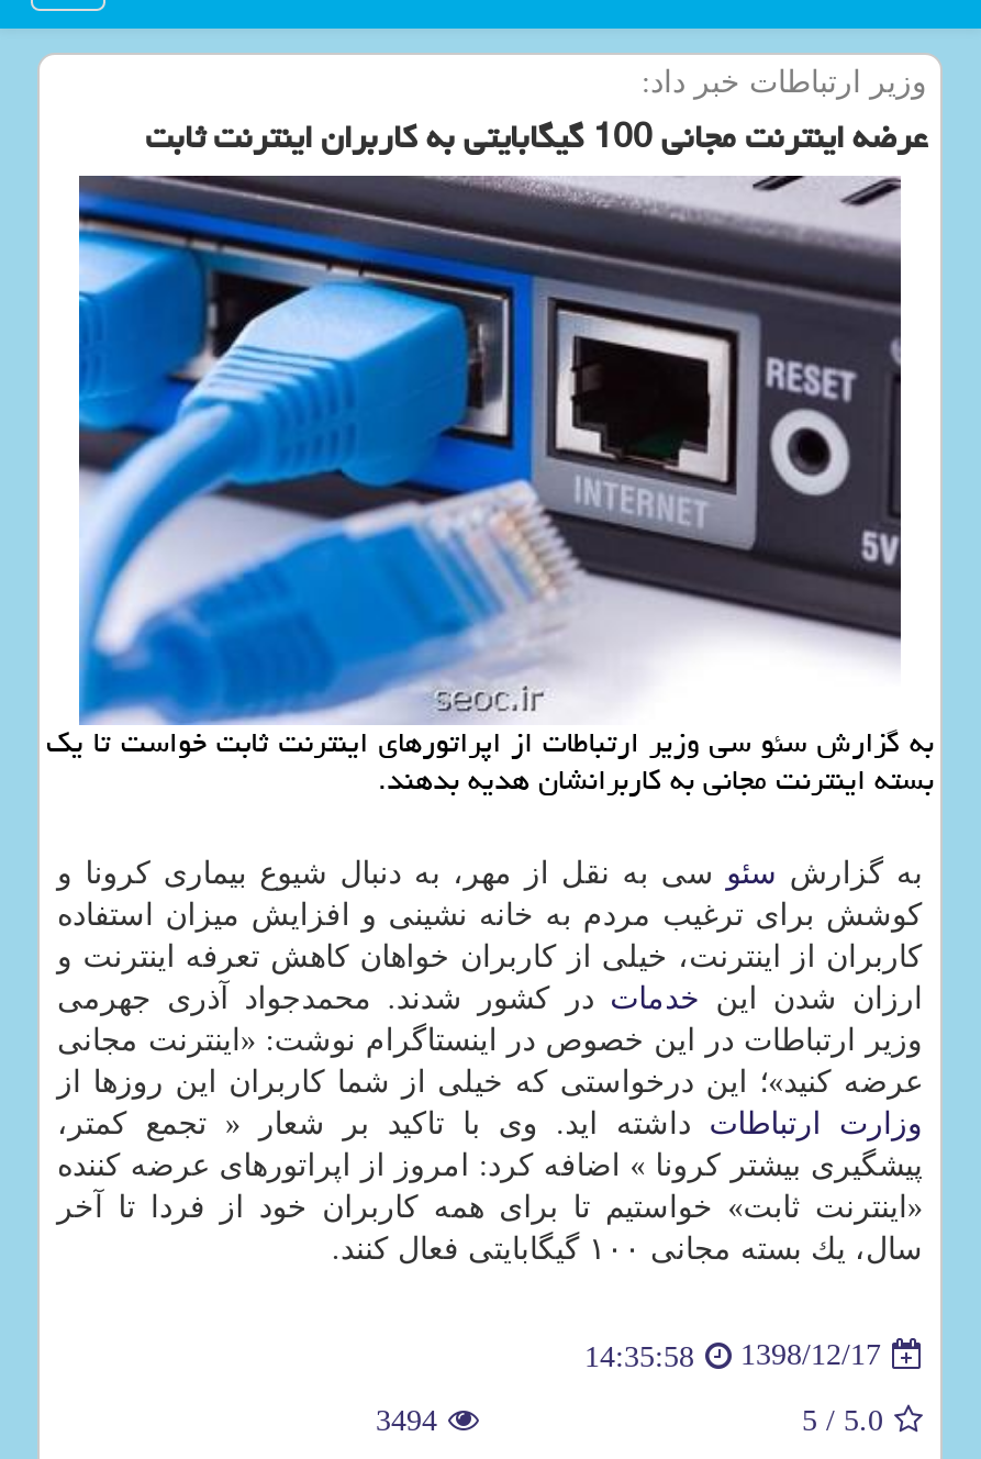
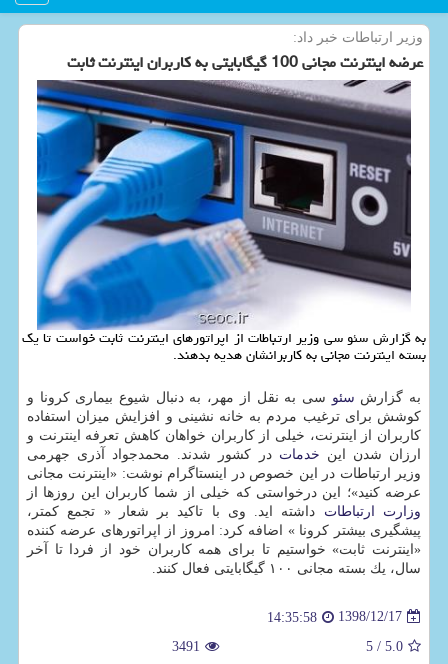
[376,1404,437,1437] 3494 -> [172,639,200,654] 3491

